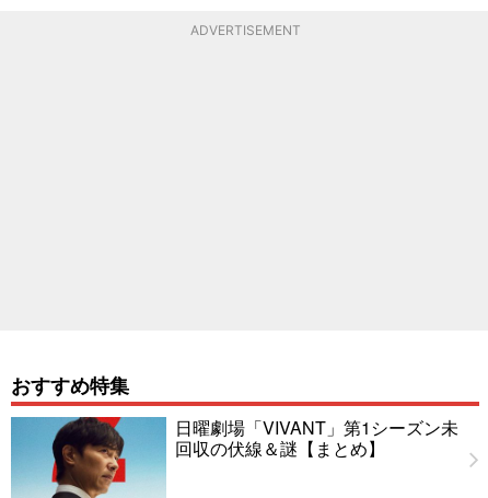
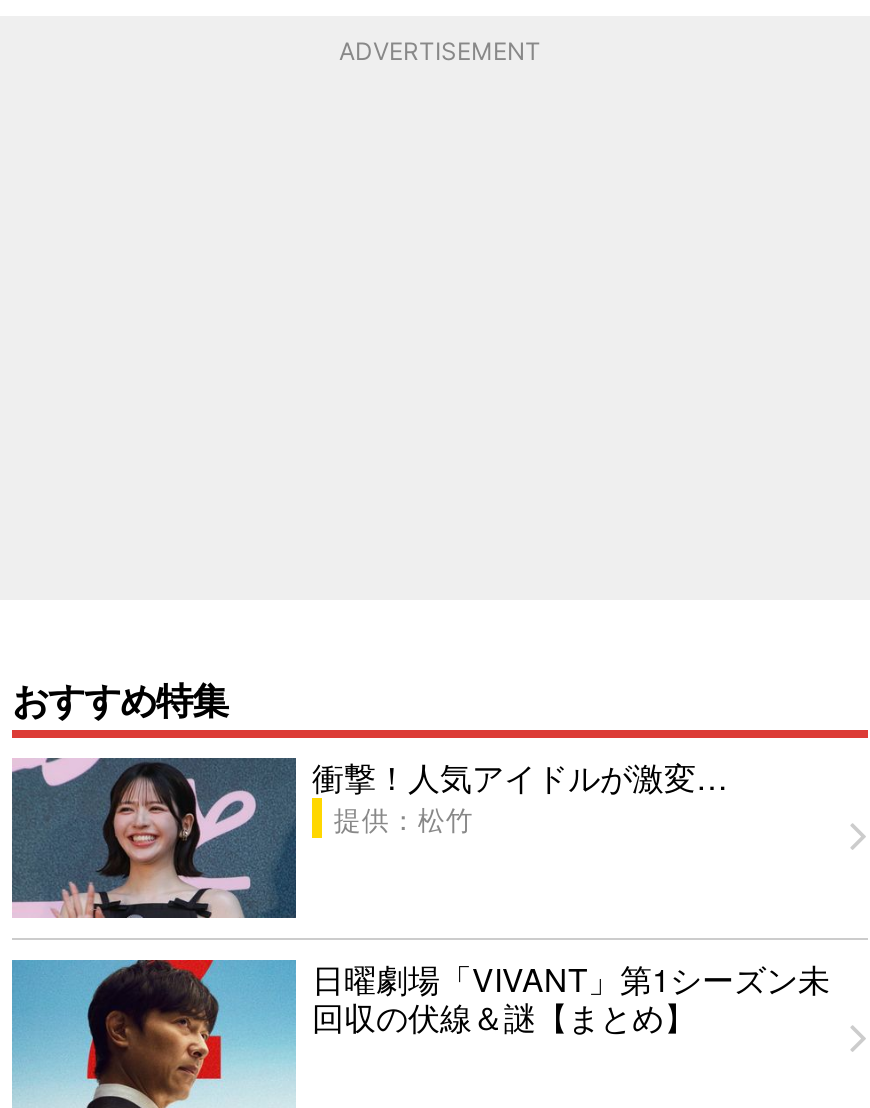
none -> [10,753,728,940] [image] | 衝撃！人気アイドルが激変… | 提供：松竹

